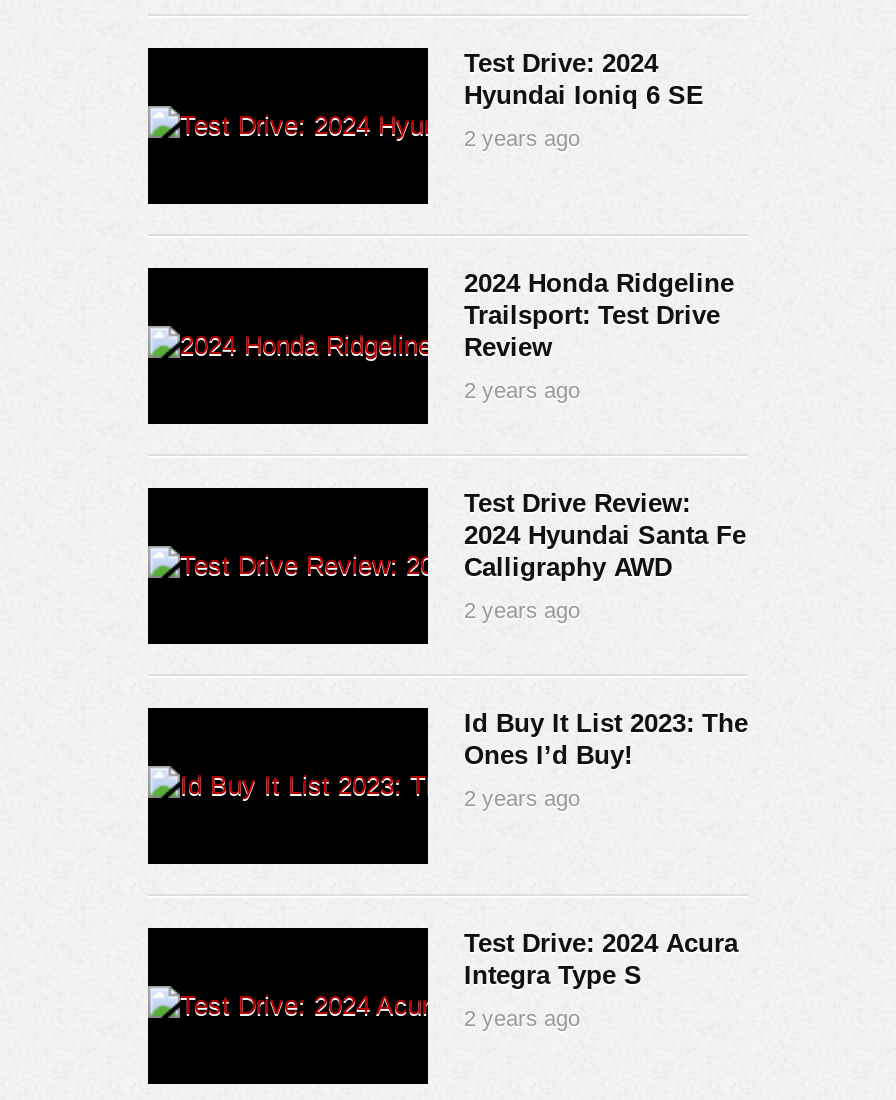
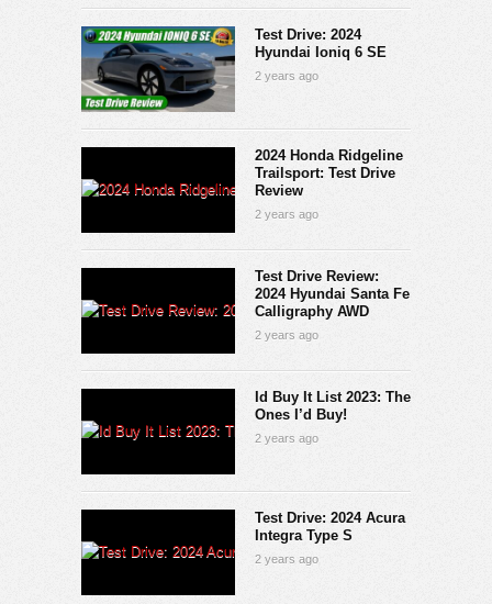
[146,46,430,206] [image] -> [80,25,236,112] [image]

